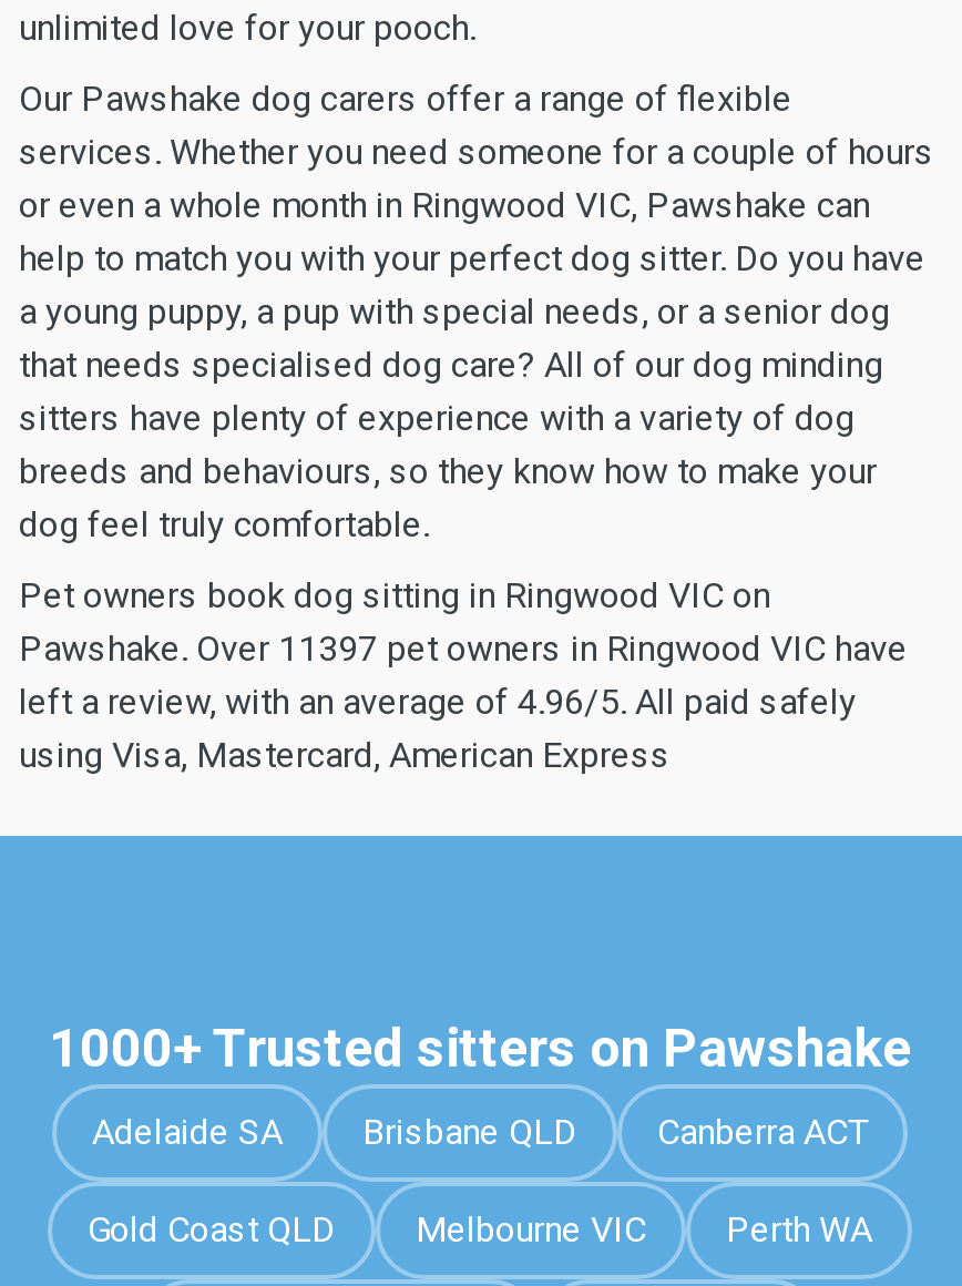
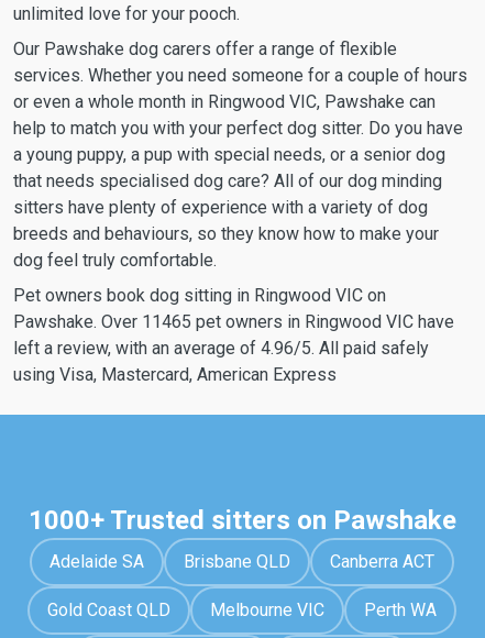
[19,627,908,670] Pawshake. Over 11397 pet owners in Ringwood VIC have -> [13,311,454,332] Pawshake. Over 11465 pet owners in Ringwood VIC have

